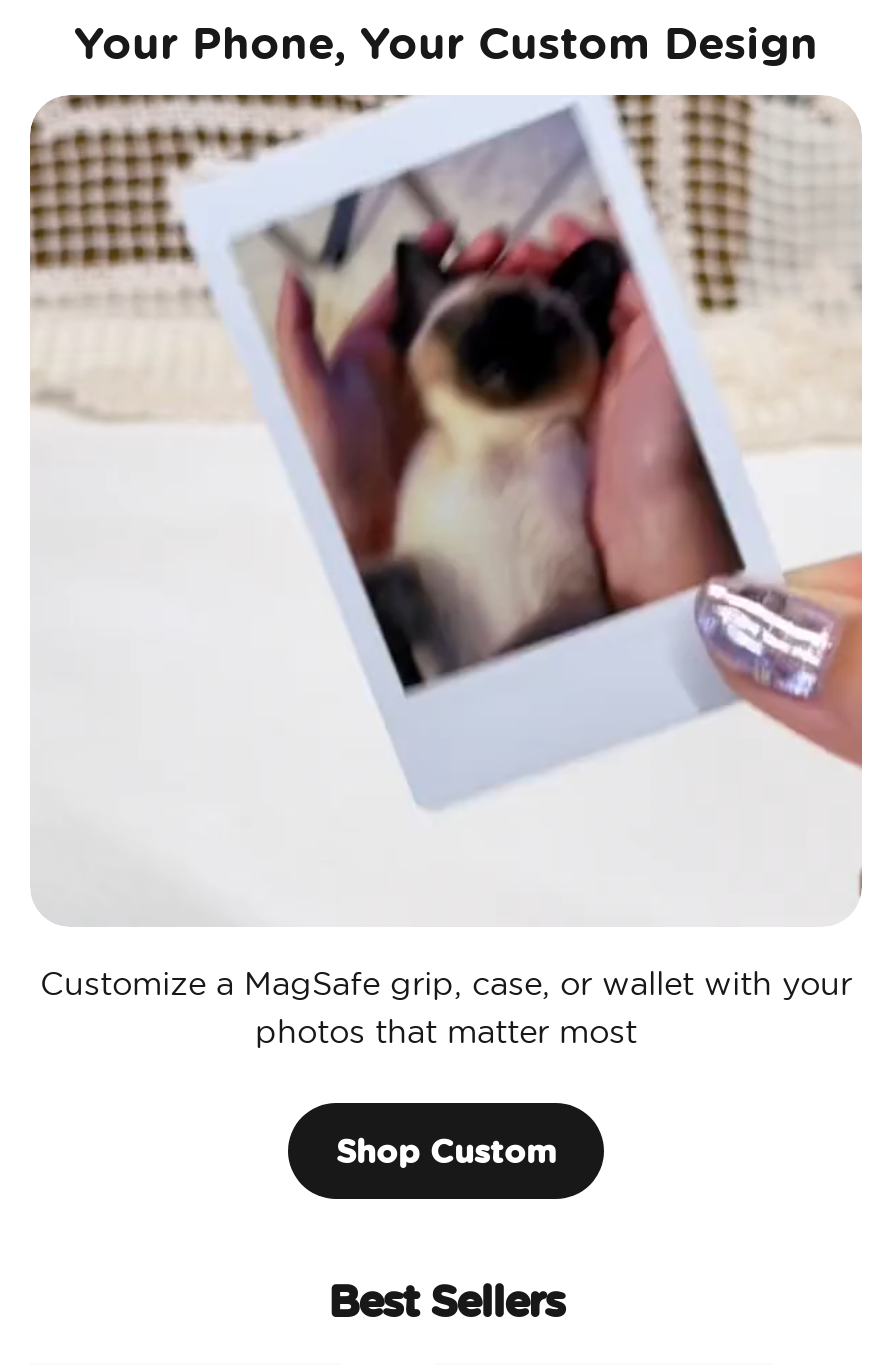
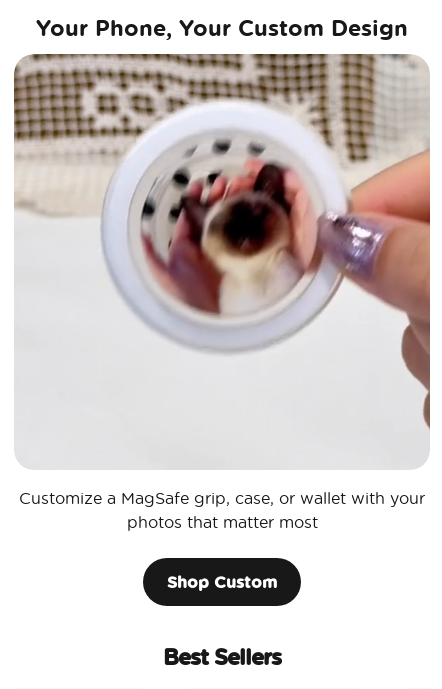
[180,95,862,841] [image] -> [88,53,431,429] [image]

